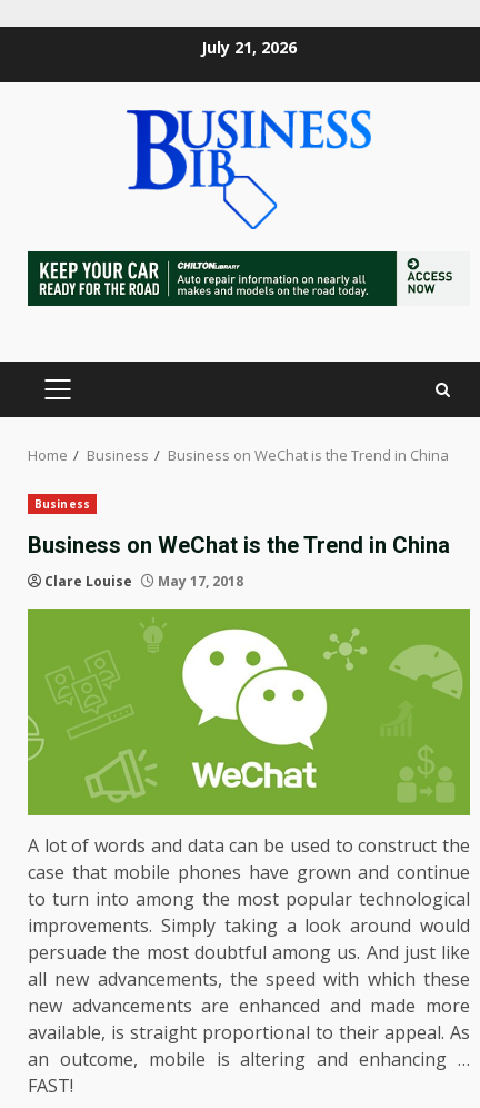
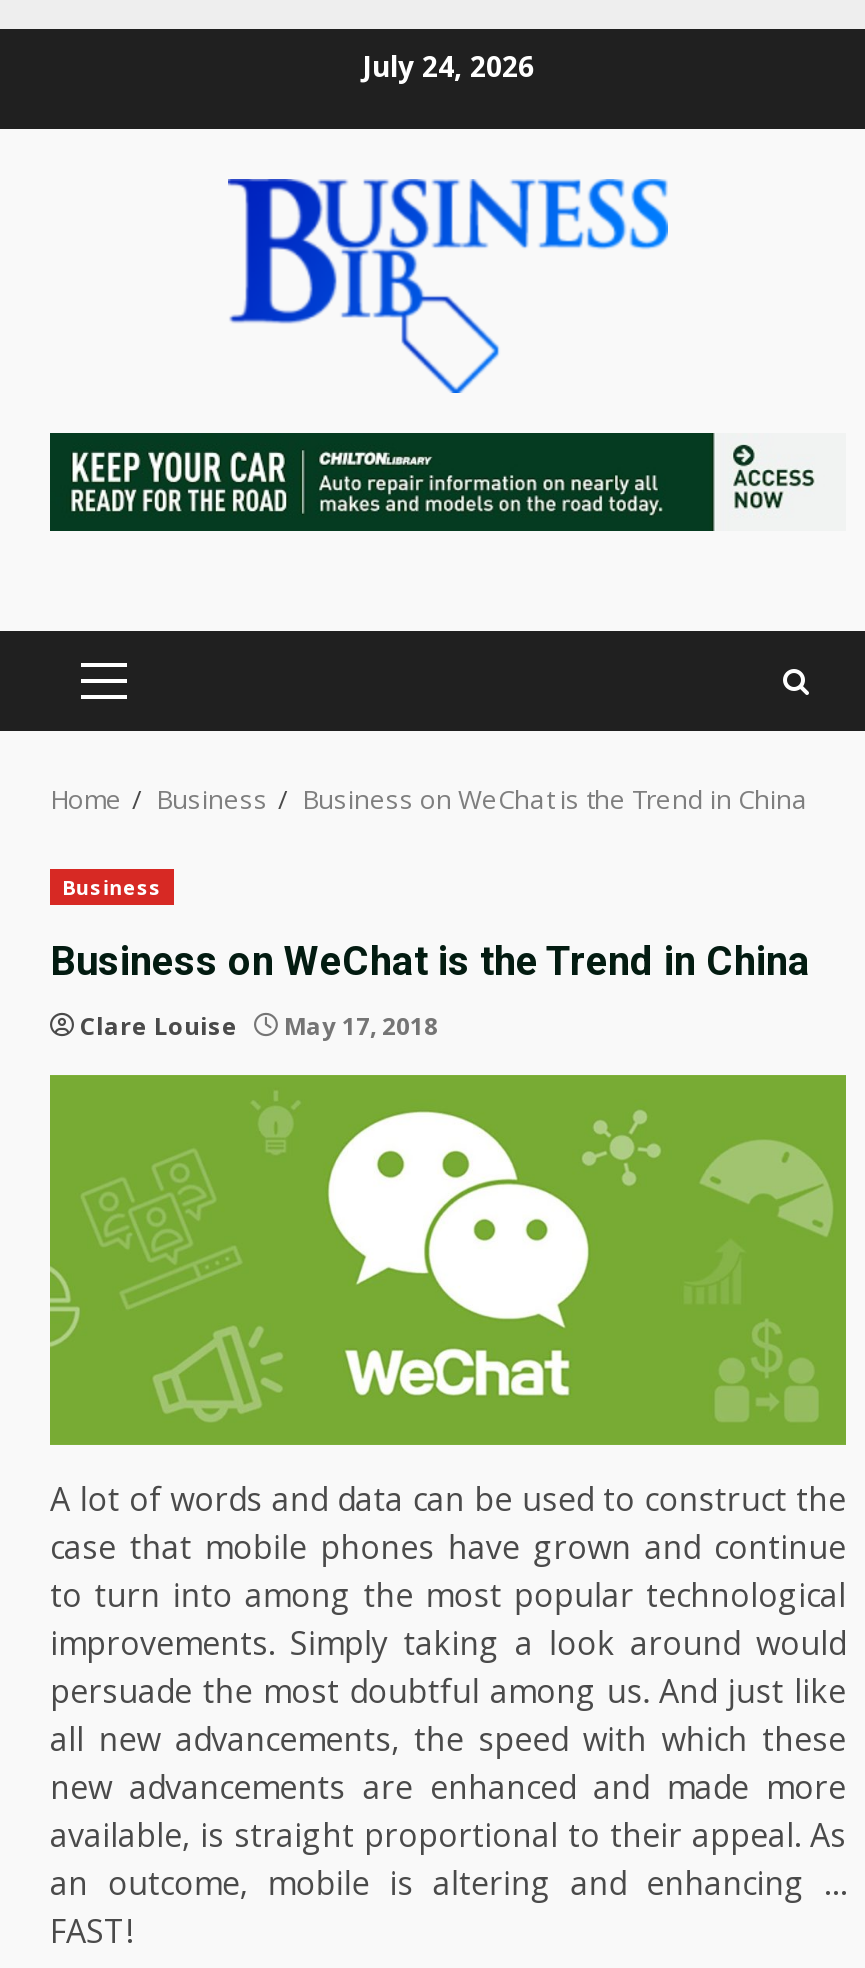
[201,36,297,57] July 21, 2026 -> [362,46,534,84] July 24, 2026

